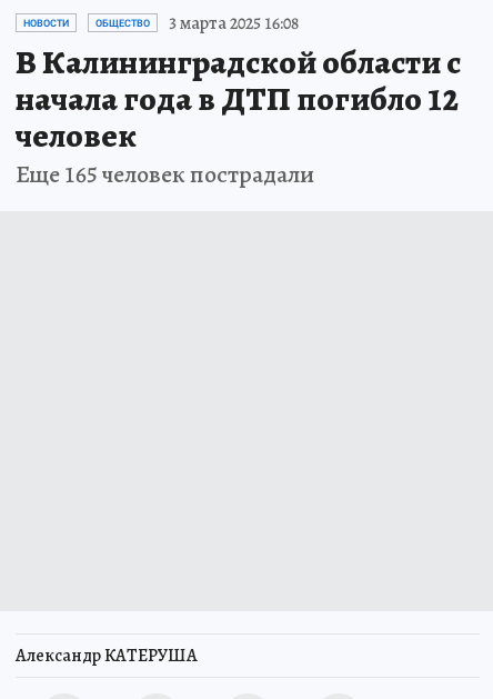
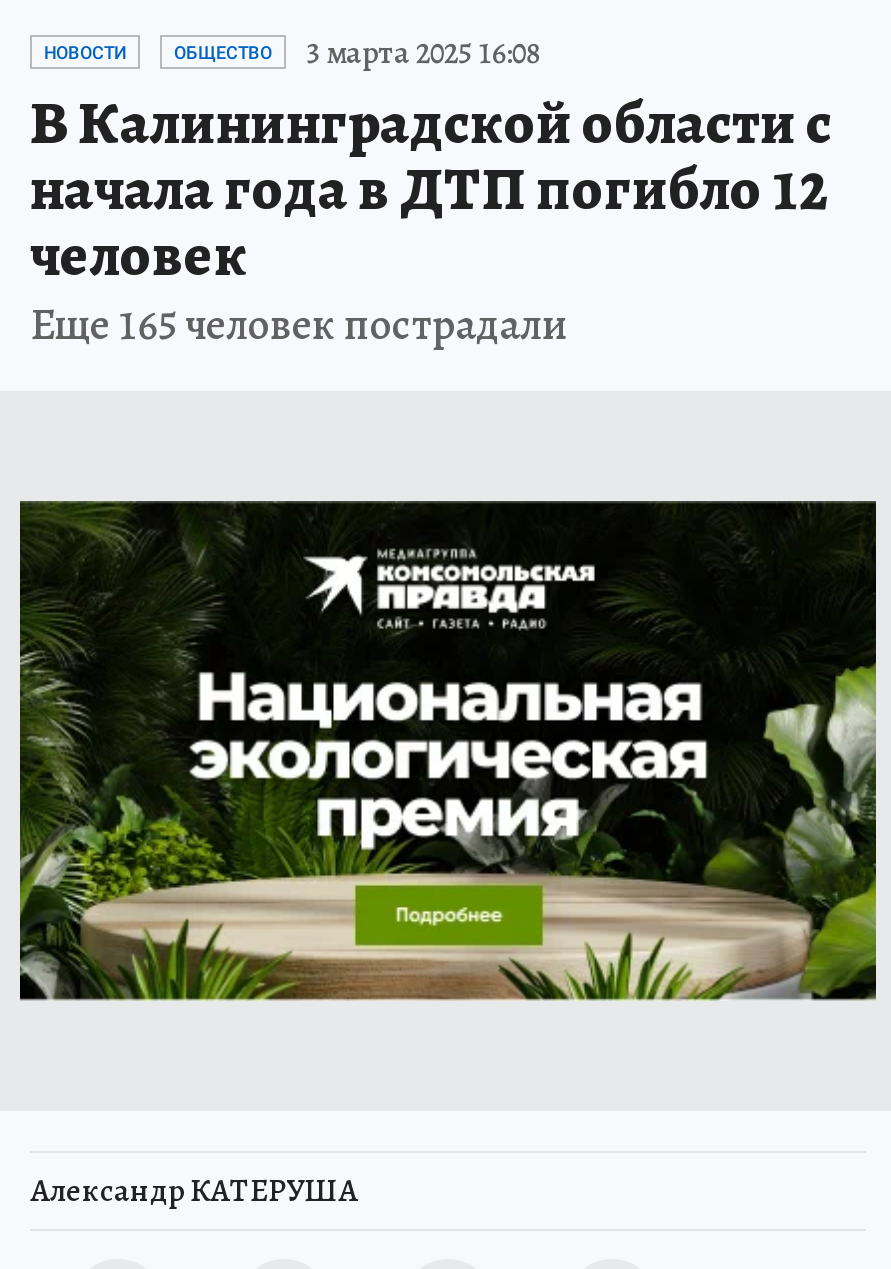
none -> [18,499,878,1003] [image]

